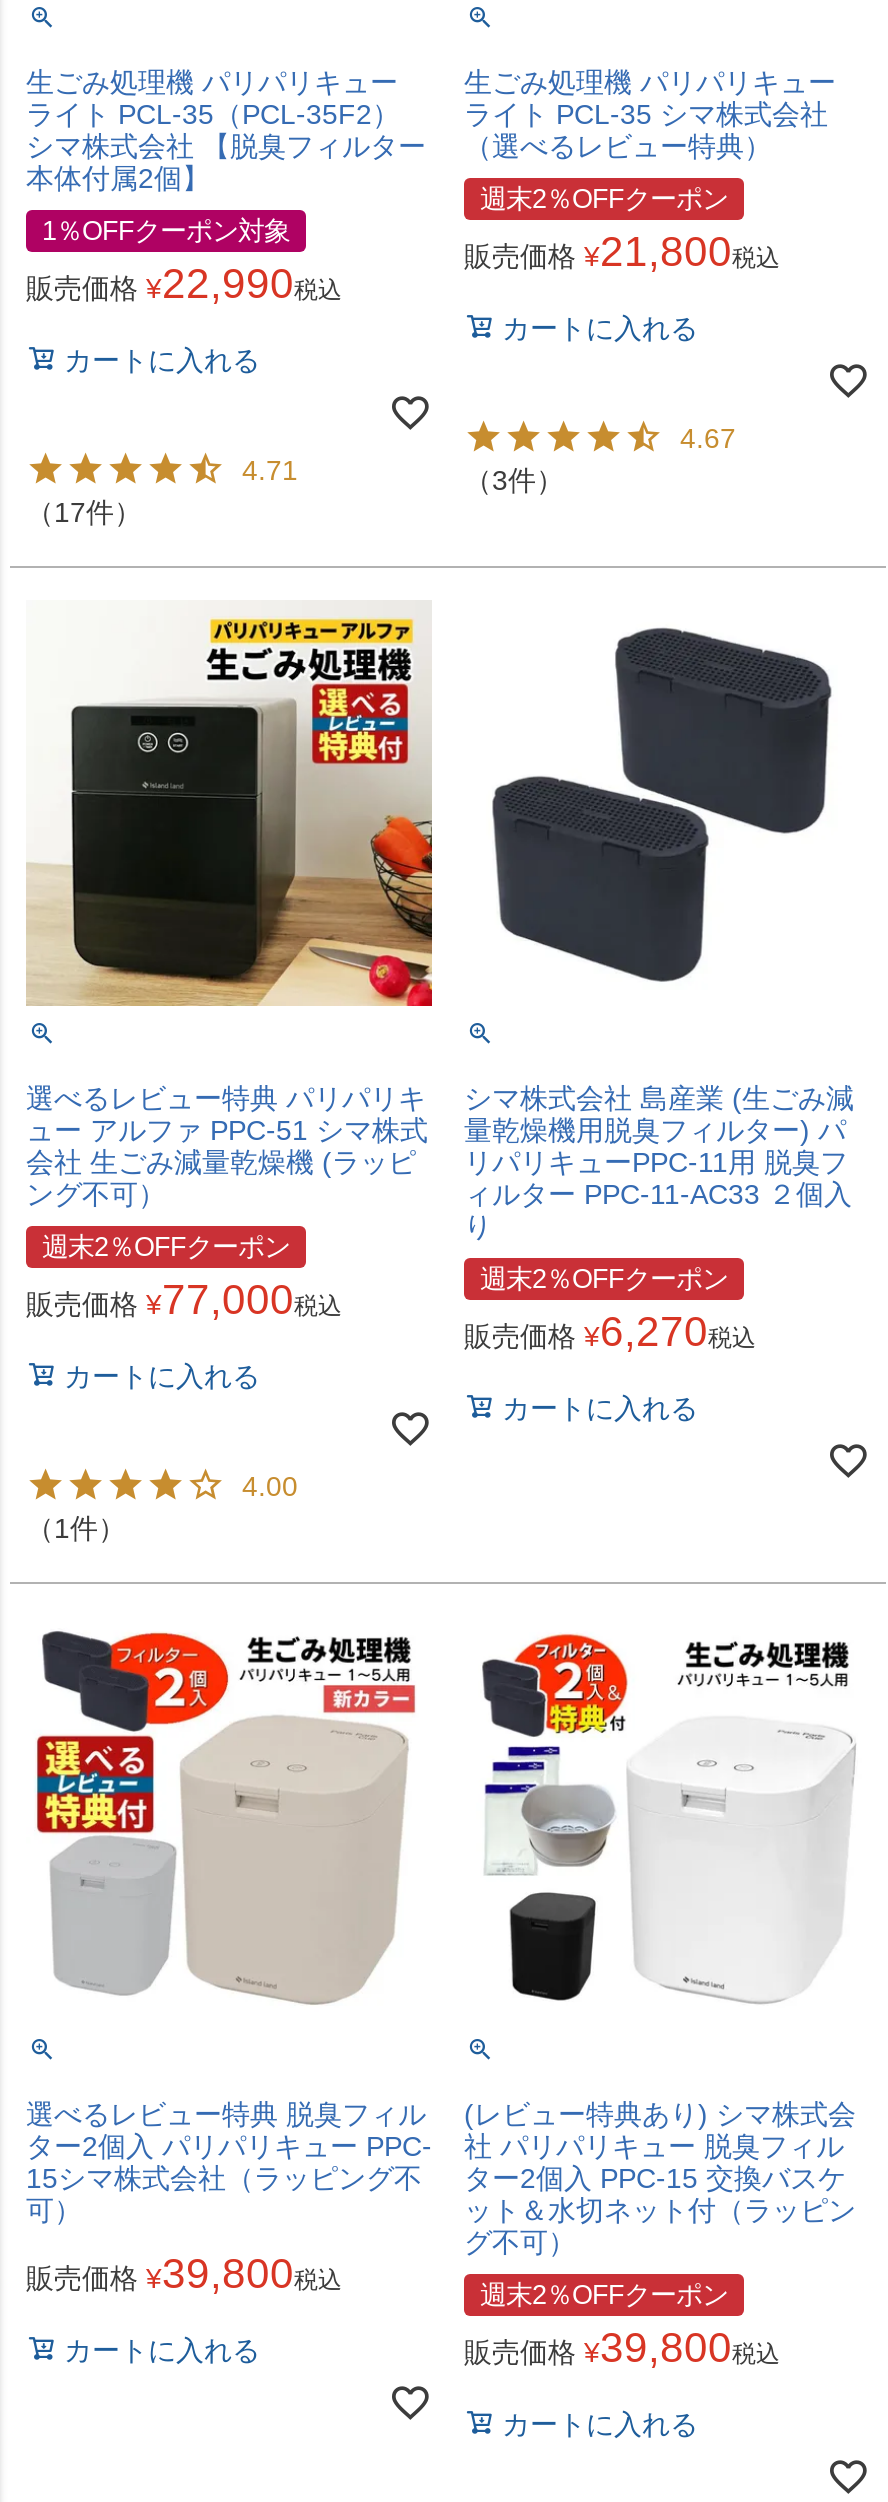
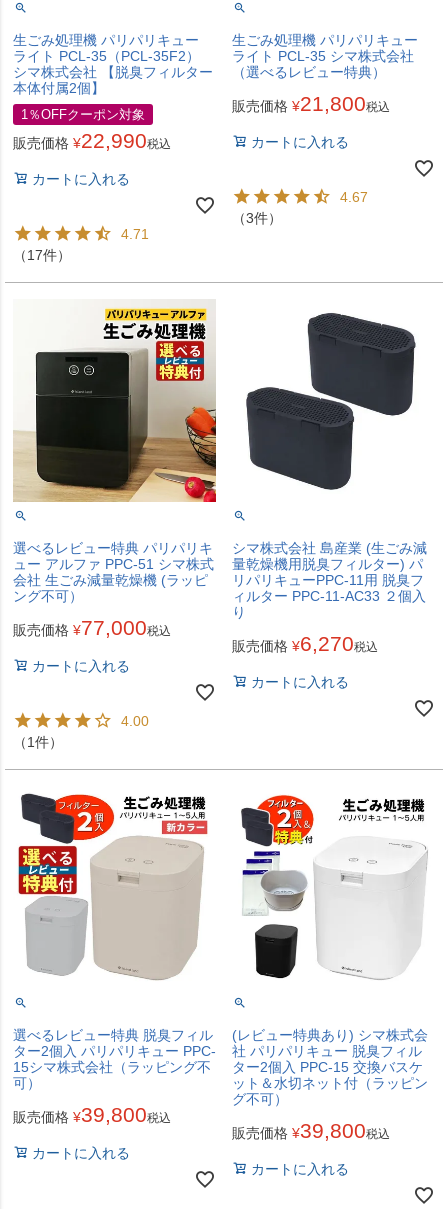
[480,184,728,214] 週末2％OFFクーポン -> none
[42,1232,290,1262] 週末2％OFFクーポン -> none
[480,1264,728,1294] 週末2％OFFクーポン -> none
[480,2280,728,2310] 週末2％OFFクーポン -> none

